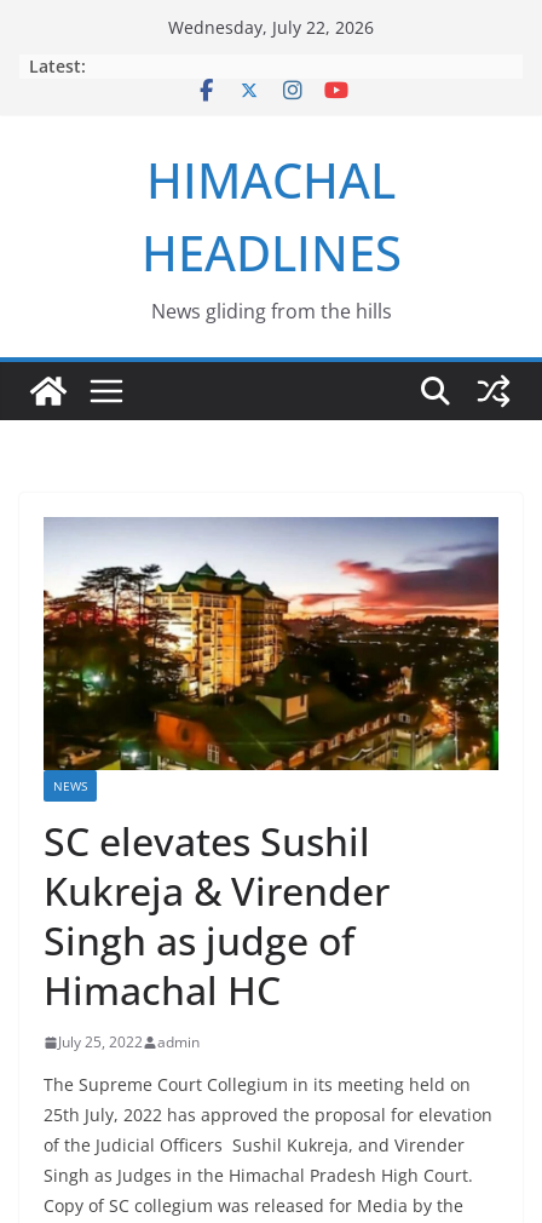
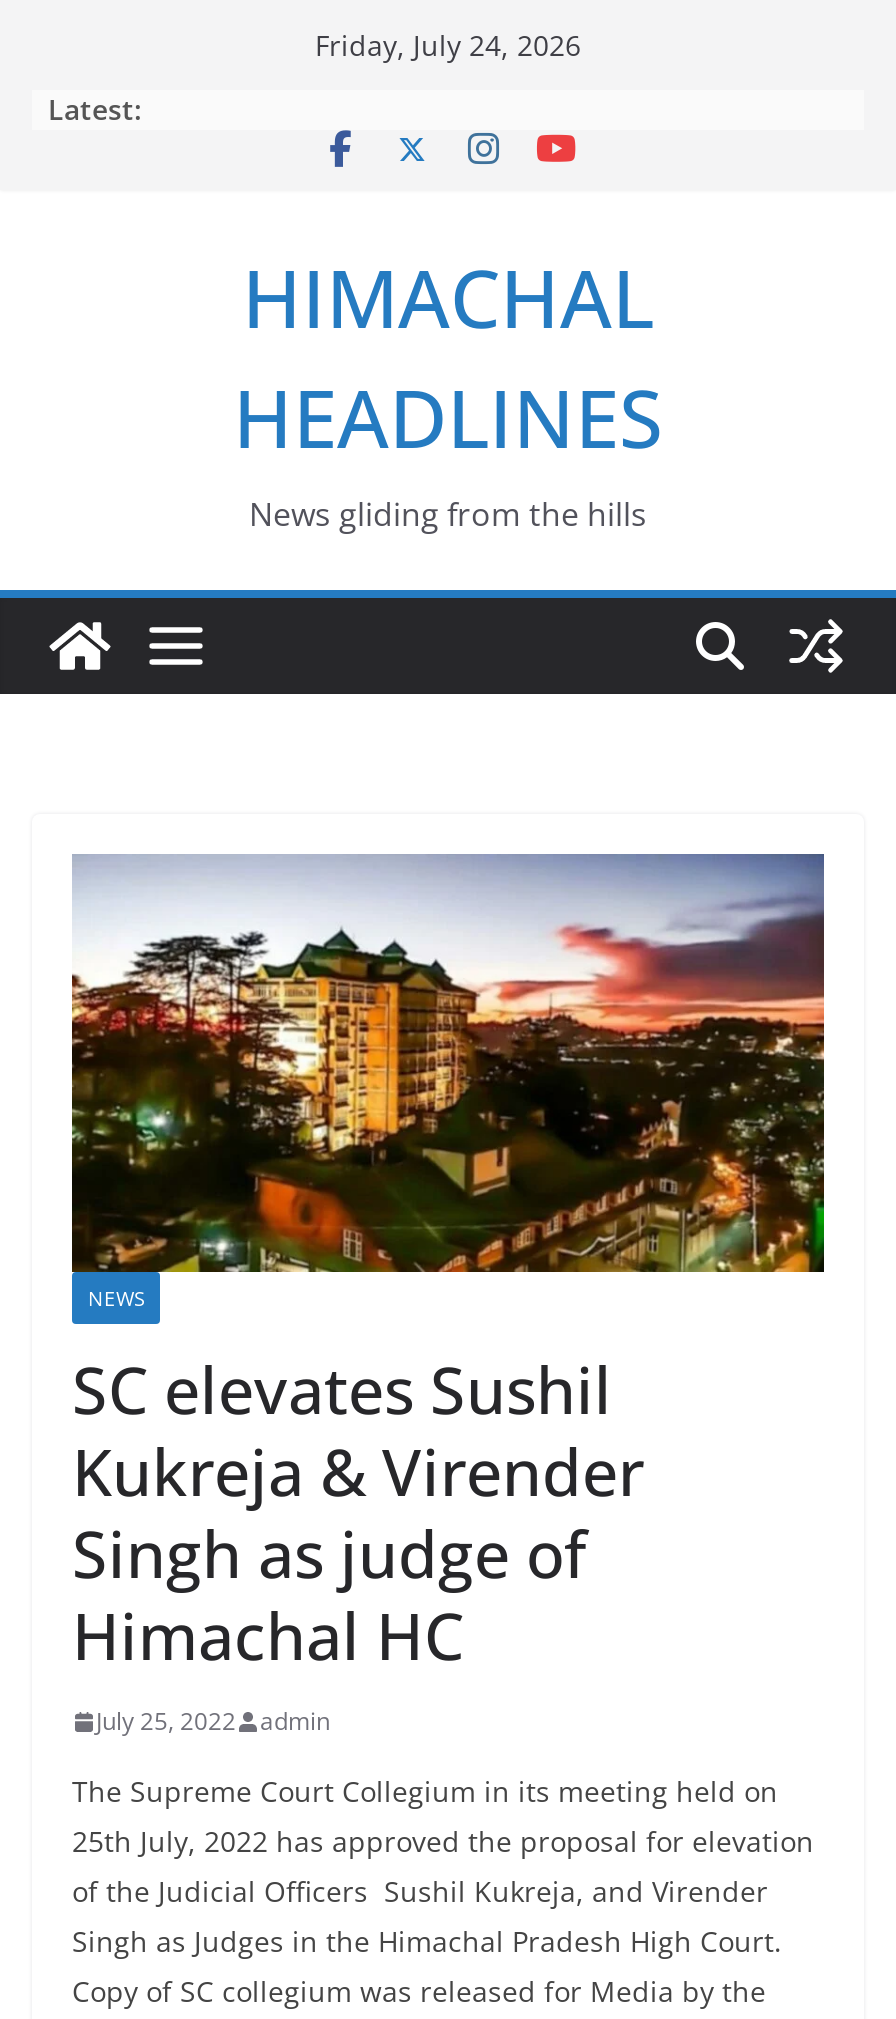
[168,16,374,39] Wednesday, July 22, 2026 -> [315,26,581,64] Friday, July 24, 2026

